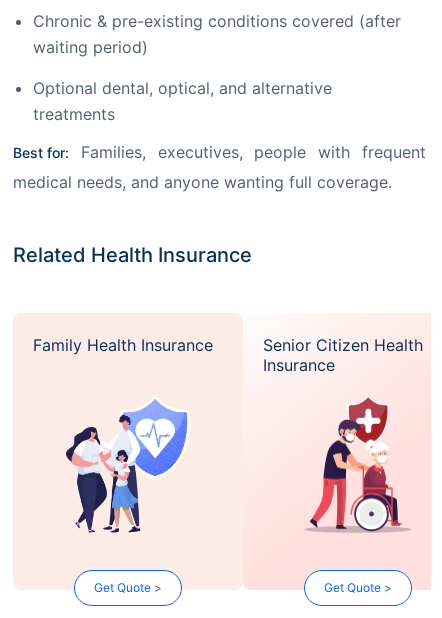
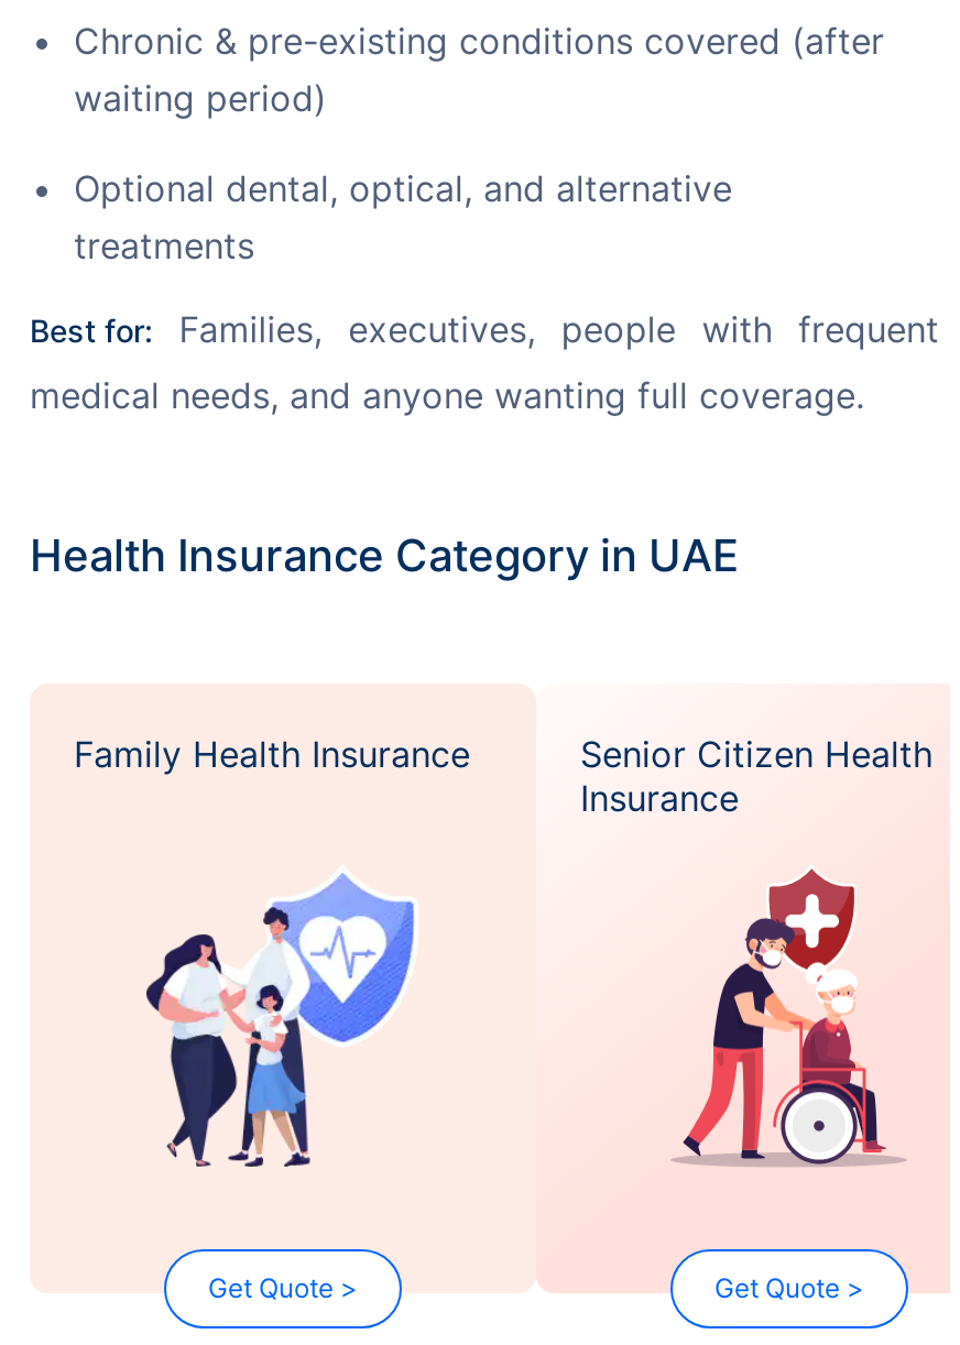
[13,243,252,267] Related Health Insurance -> [30,530,739,583] Health Insurance Category in UAE

